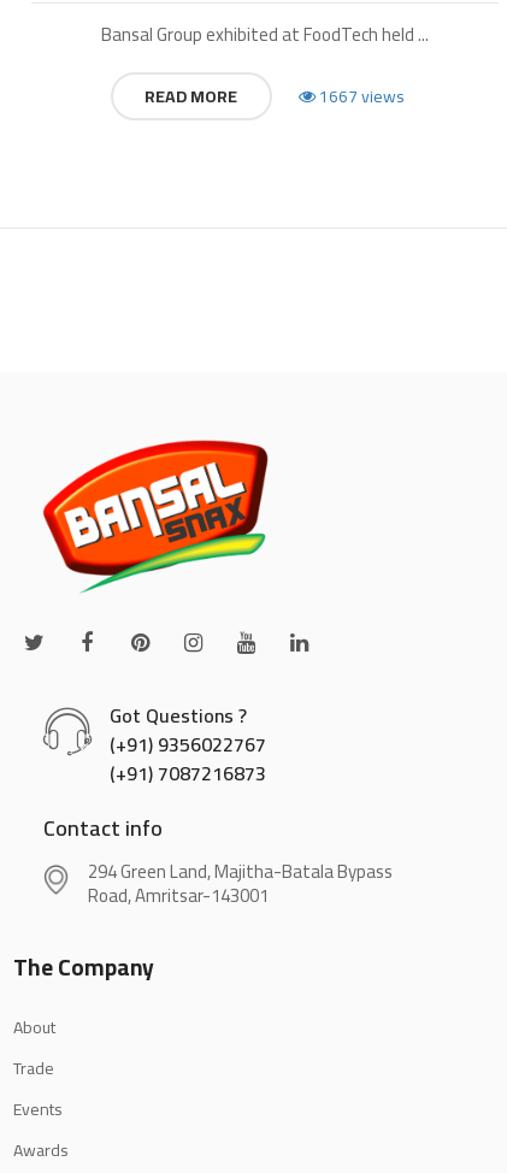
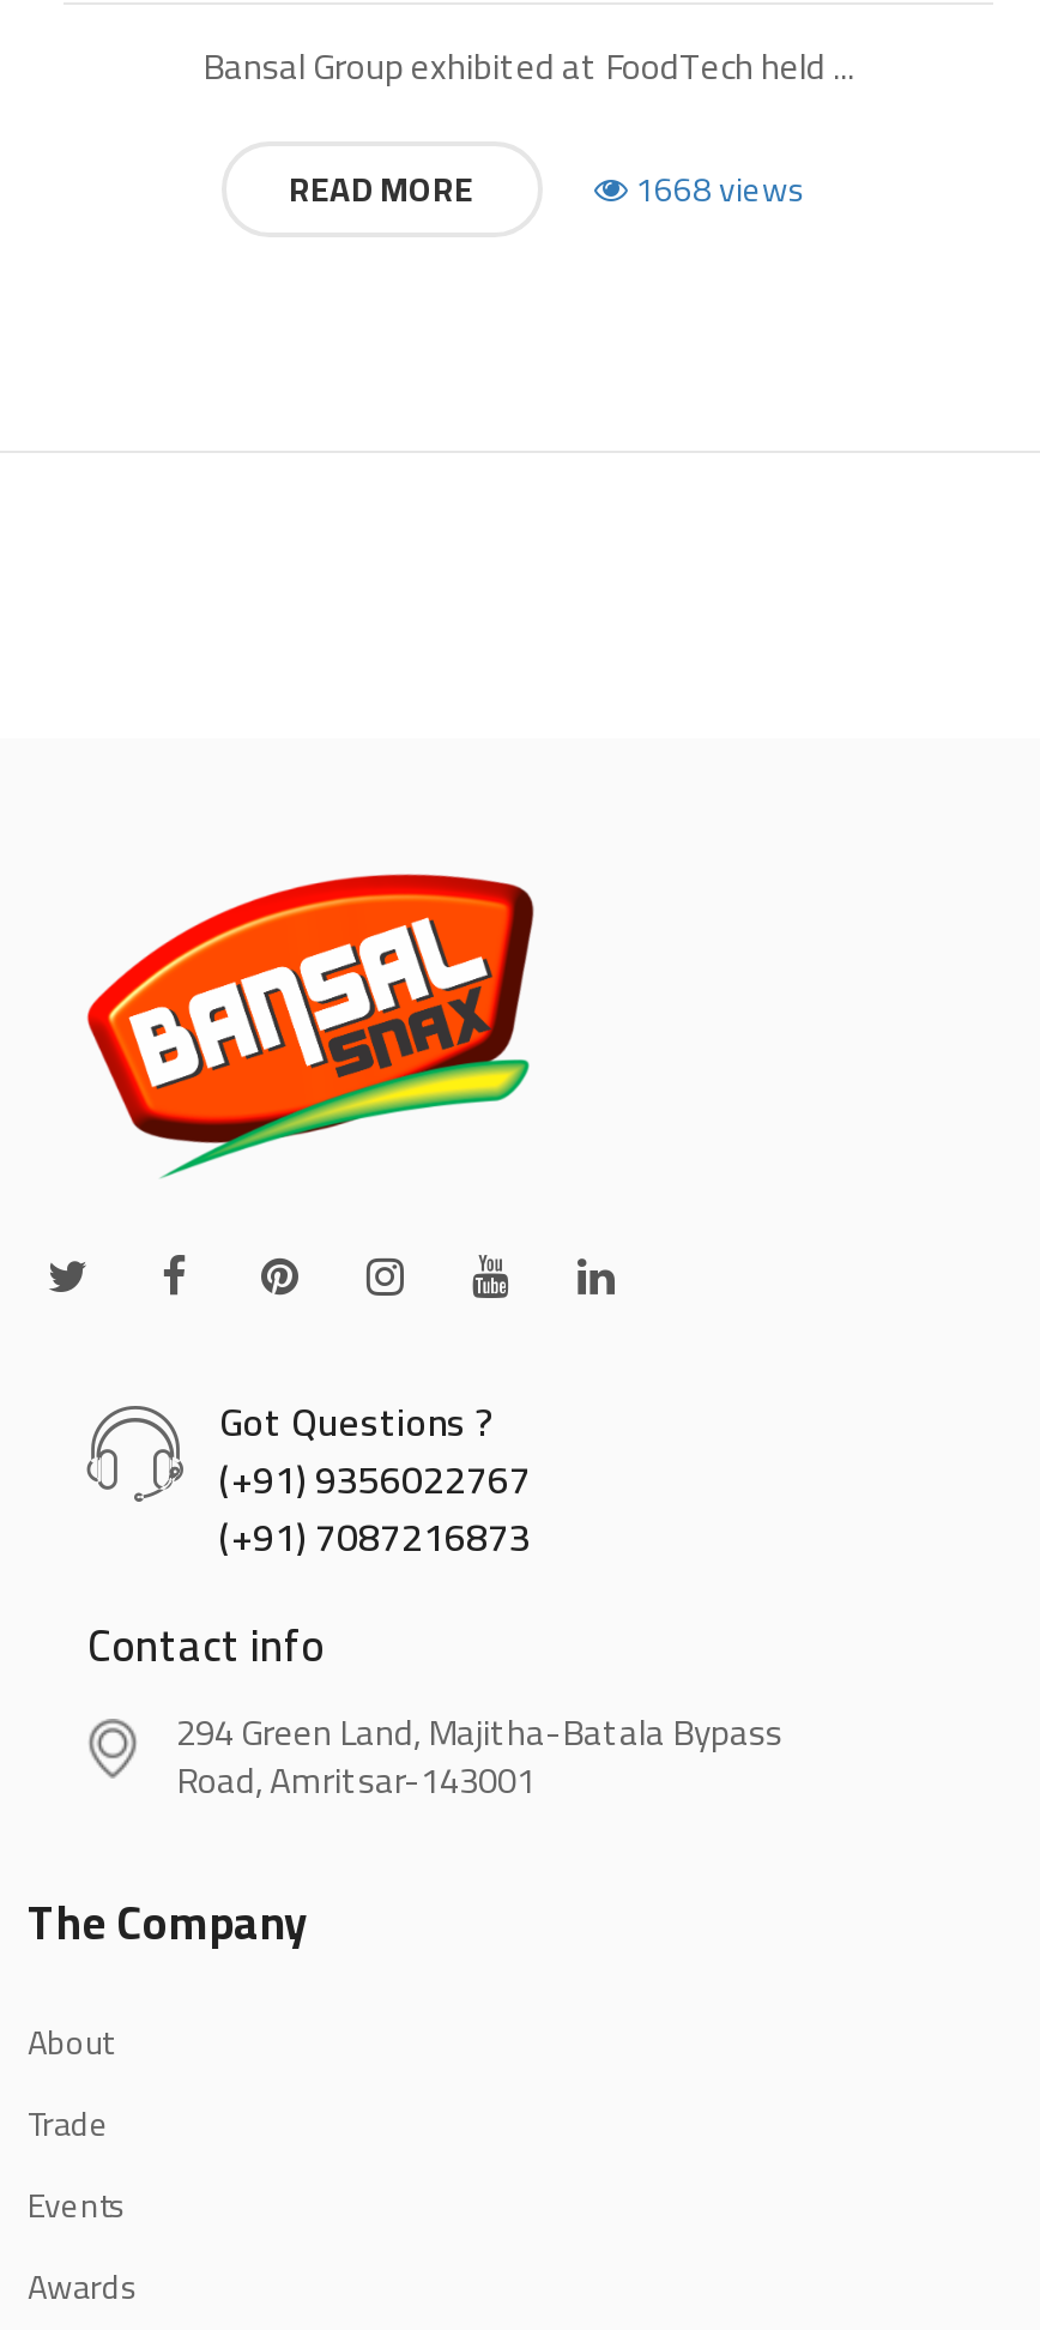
[319,80,404,111] 1667 views -> [635,157,805,219] 1668 views

